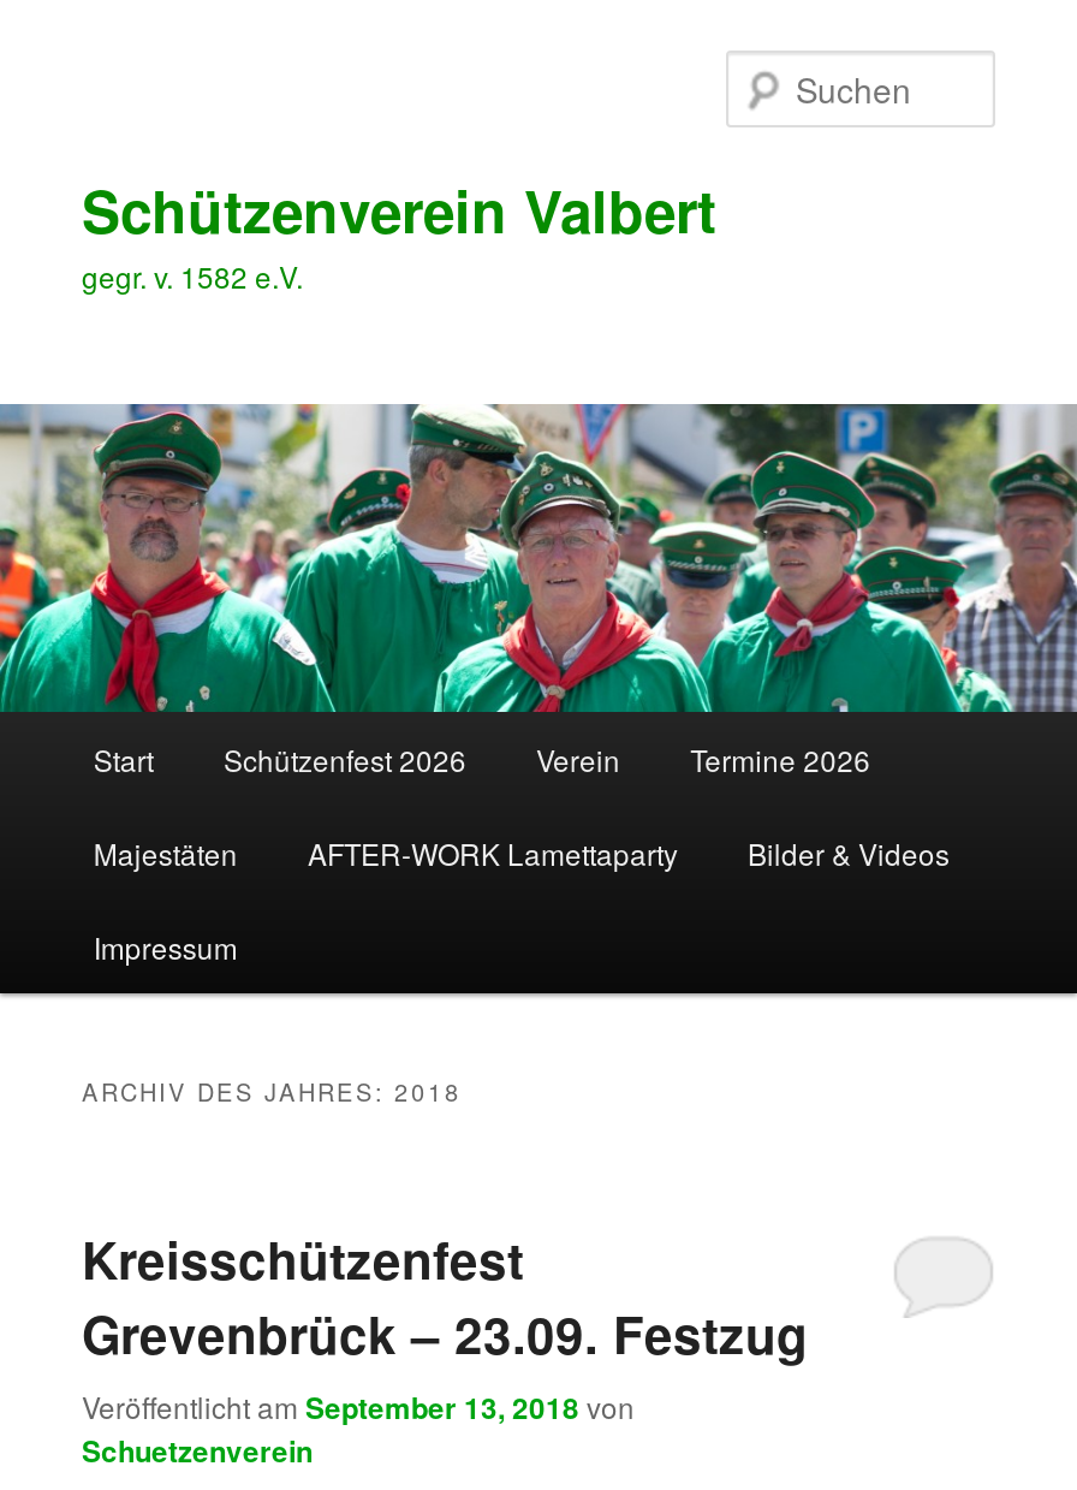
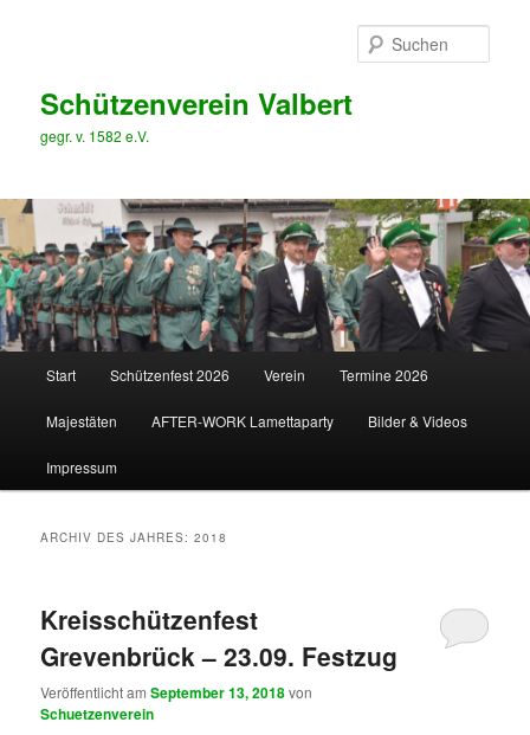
[7,402,1070,714] [image] -> [4,198,526,353] [image]

